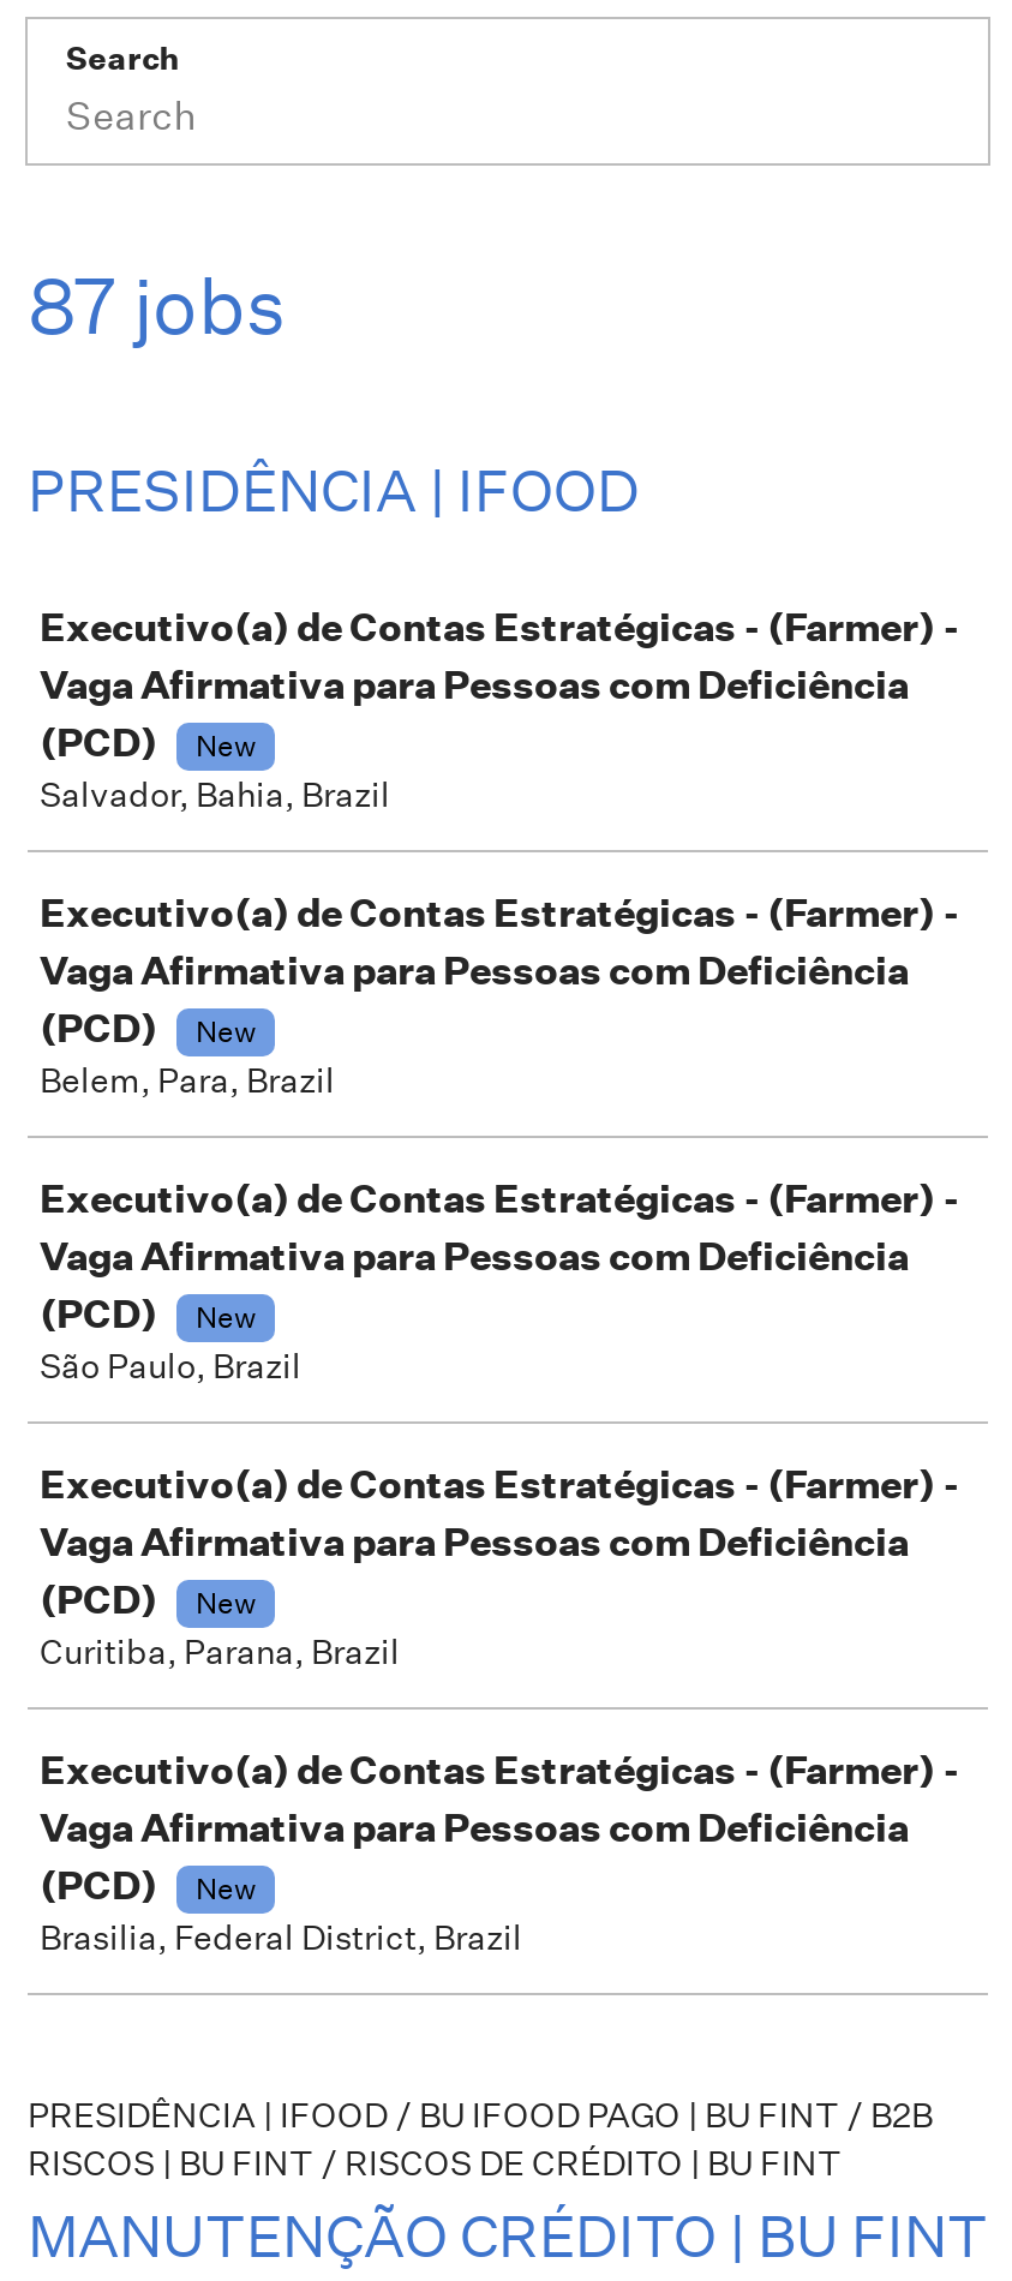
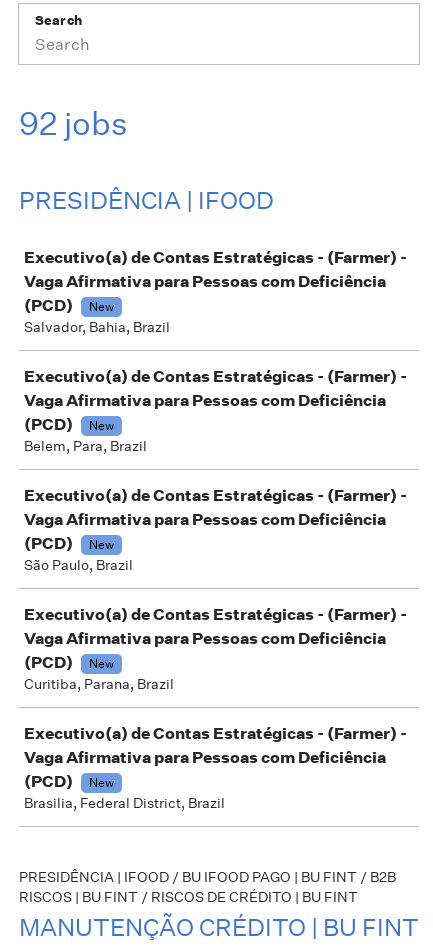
[28,259,287,353] 87 jobs -> [19,104,128,143] 92 jobs

